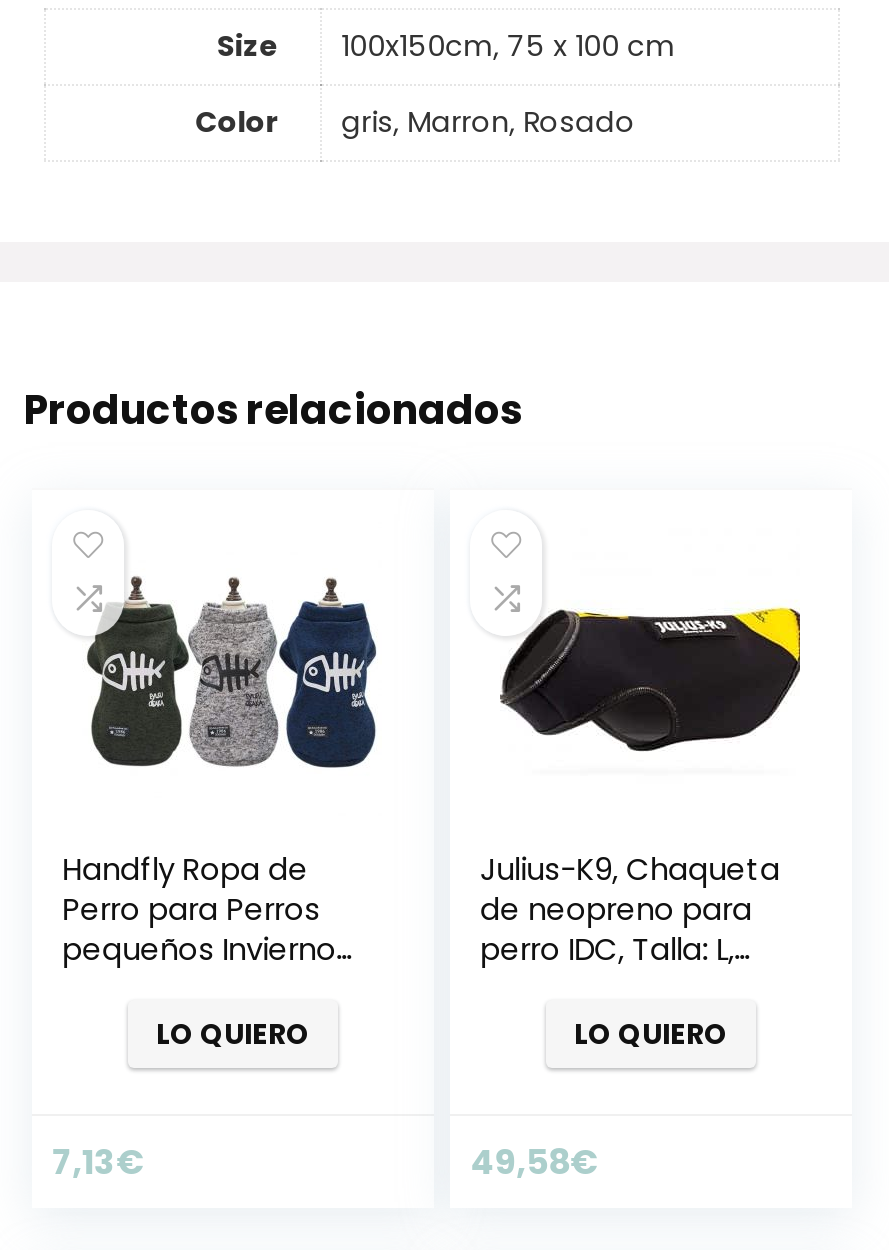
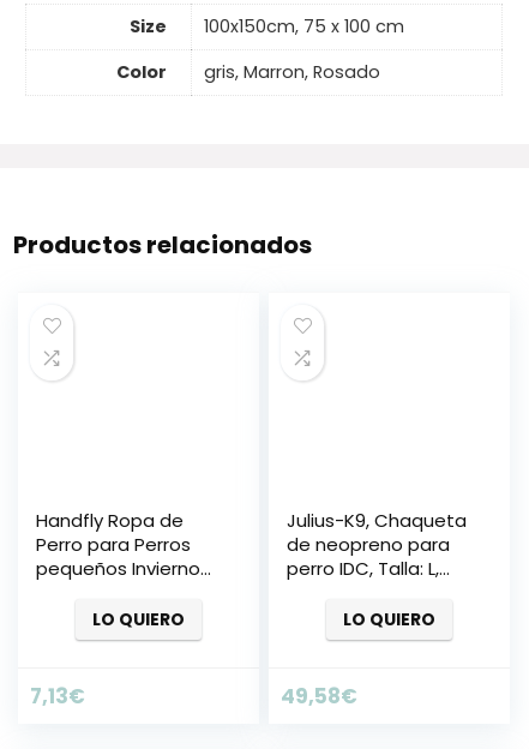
[84,574,378,770] [image] -> none
[498,606,802,754] [image] -> none

